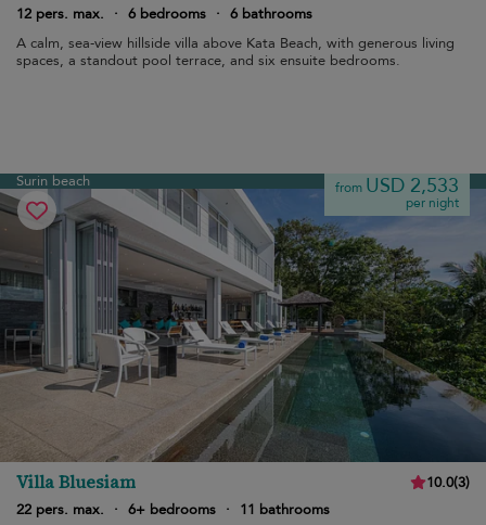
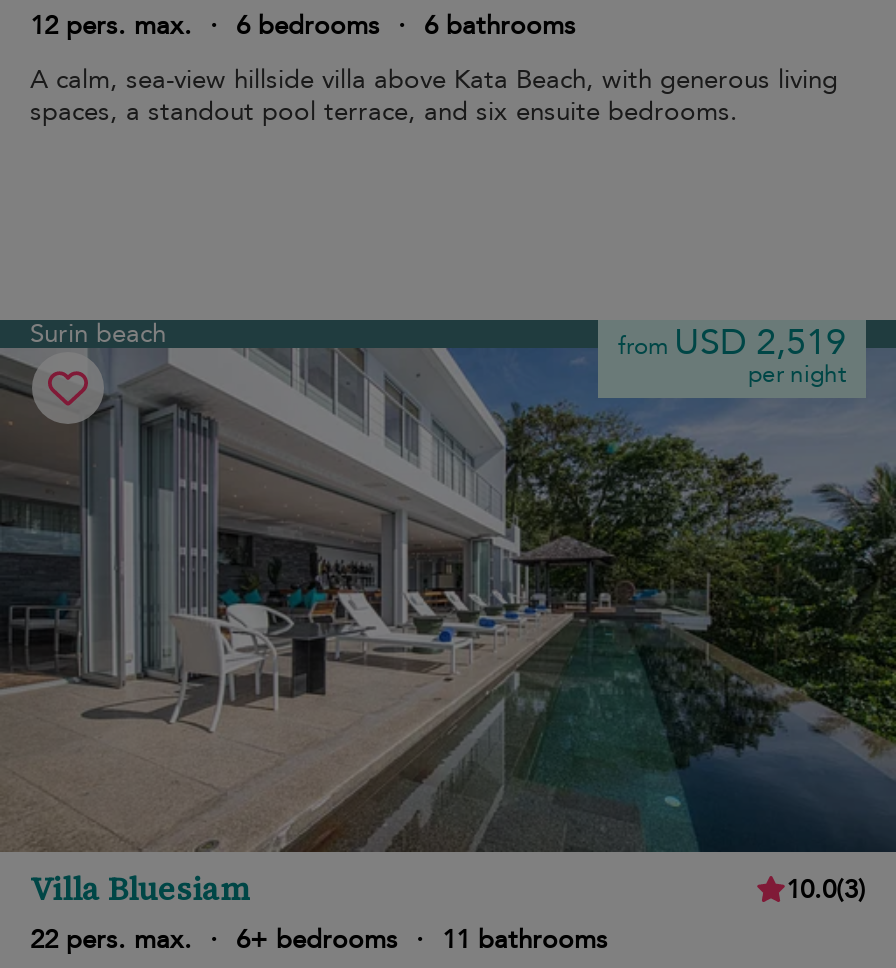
[335,172,459,200] from USD 2,533 -> [618,318,846,368] from USD 2,519

